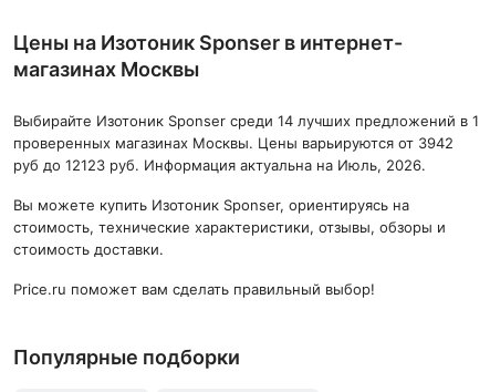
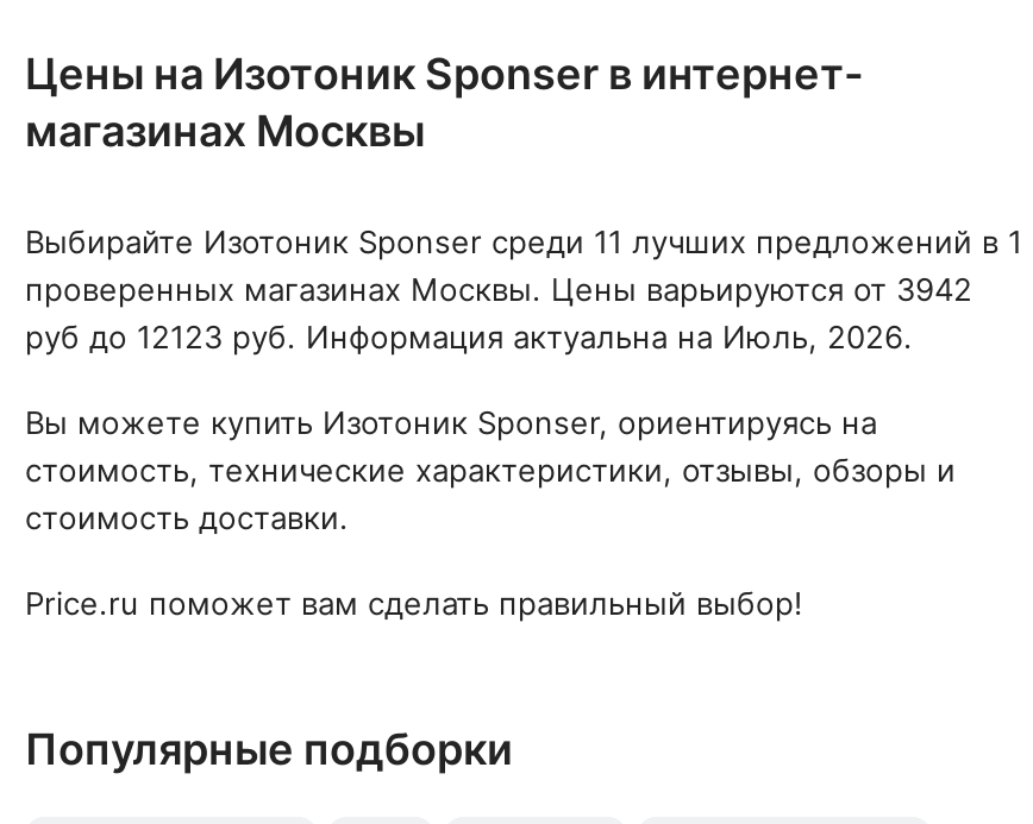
[13,112,479,130] Выбирайте Изотоник Sponser среди 14 лучших предложений в 1 -> [25,222,1022,260] Выбирайте Изотоник Sponser среди 11 лучших предложений в 1

